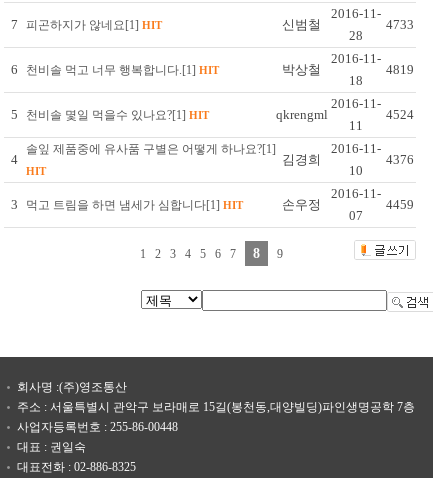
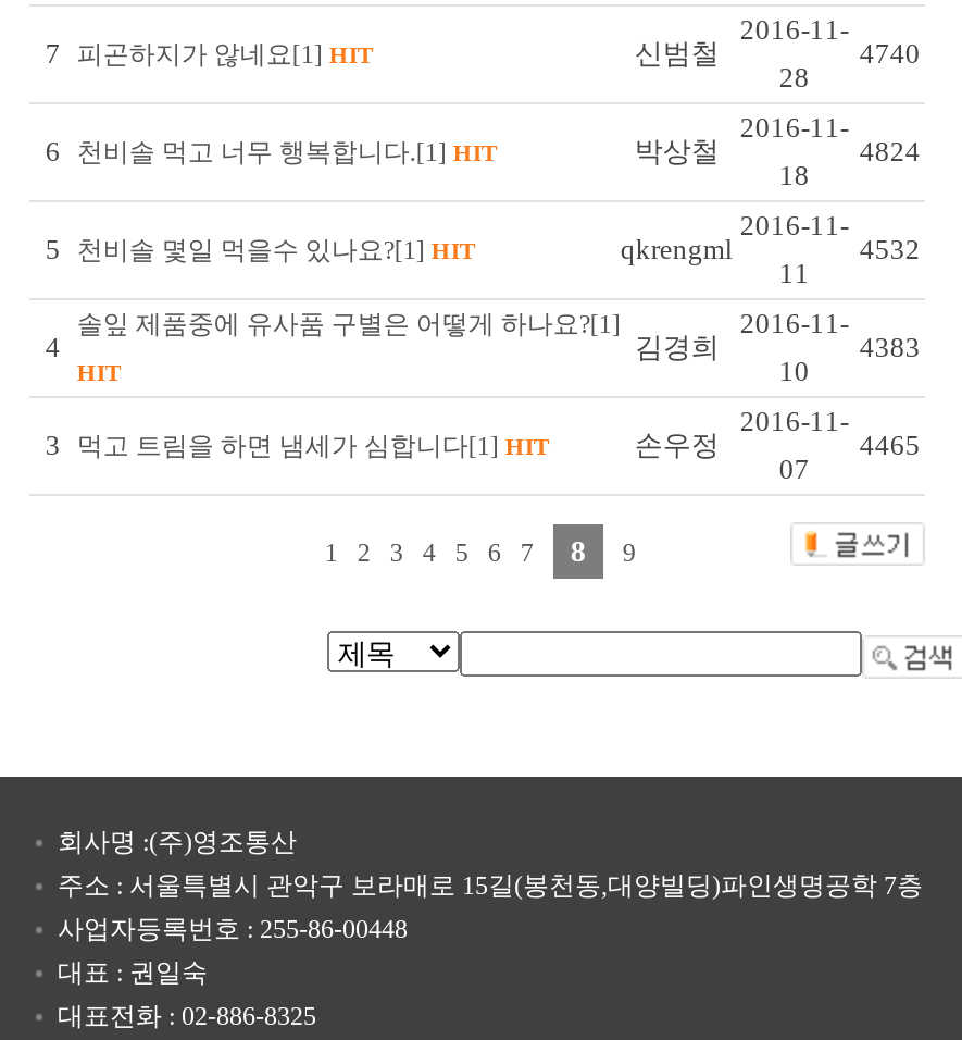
[386,17,414,32] 4733 -> [860,37,920,70] 4740
[386,62,414,77] 4819 -> [860,135,920,168] 4824
[386,107,414,122] 4524 -> [860,233,920,265] 4532
[386,152,414,167] 4376 -> [860,331,920,363] 4383
[386,197,414,212] 4459 -> [860,429,920,461] 4465

